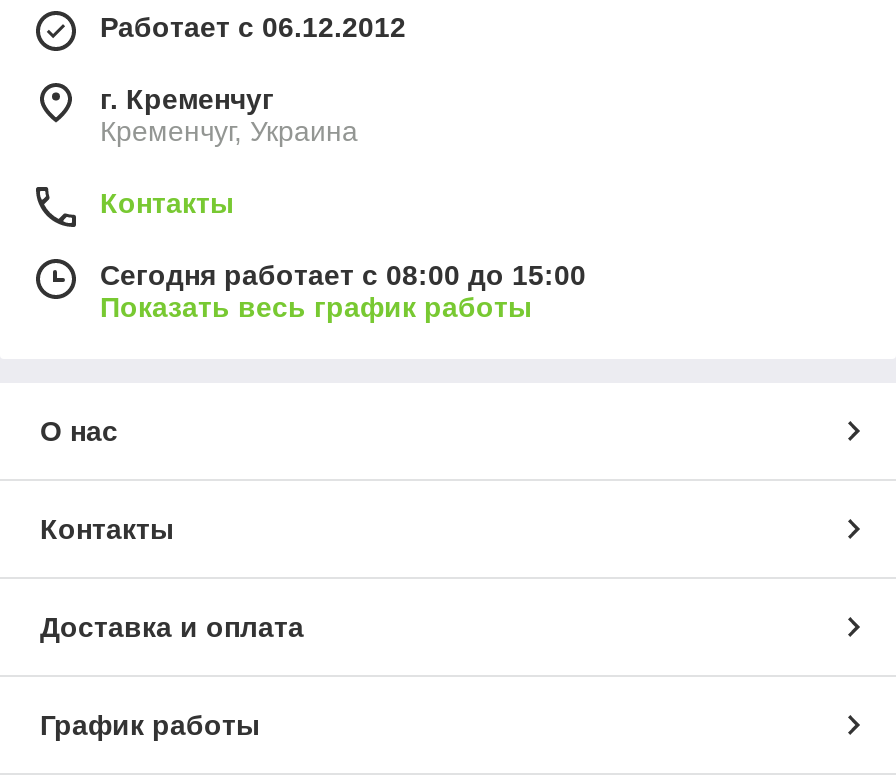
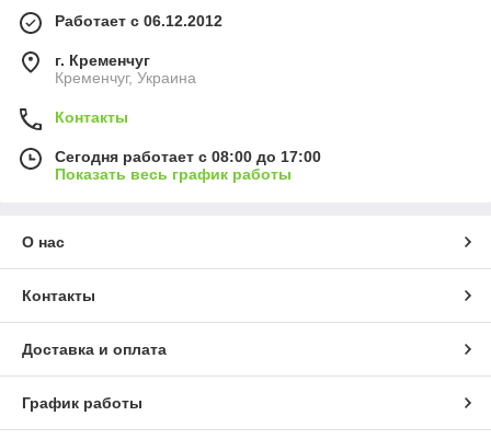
[100,260,586,292] Сегодня работает с 08:00 до 15:00 -> [55,148,321,166] Сегодня работает с 08:00 до 17:00

